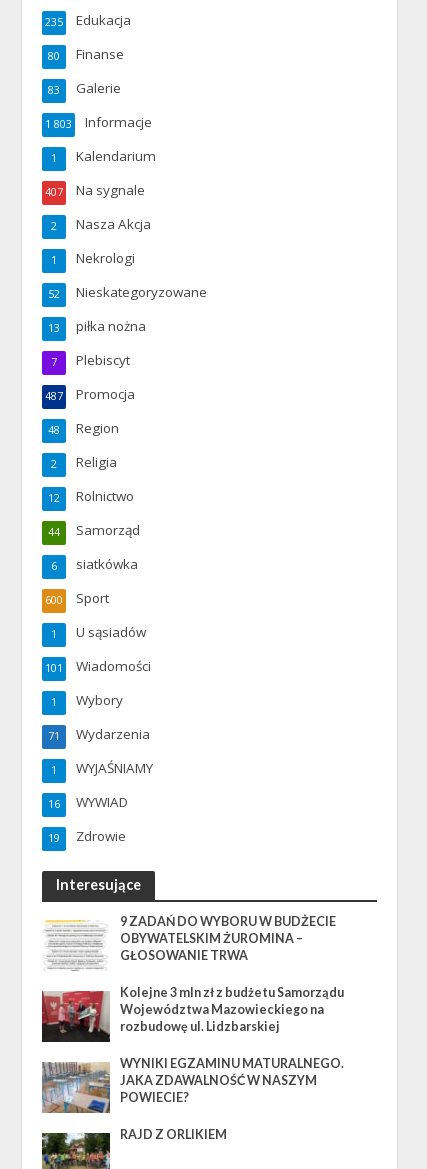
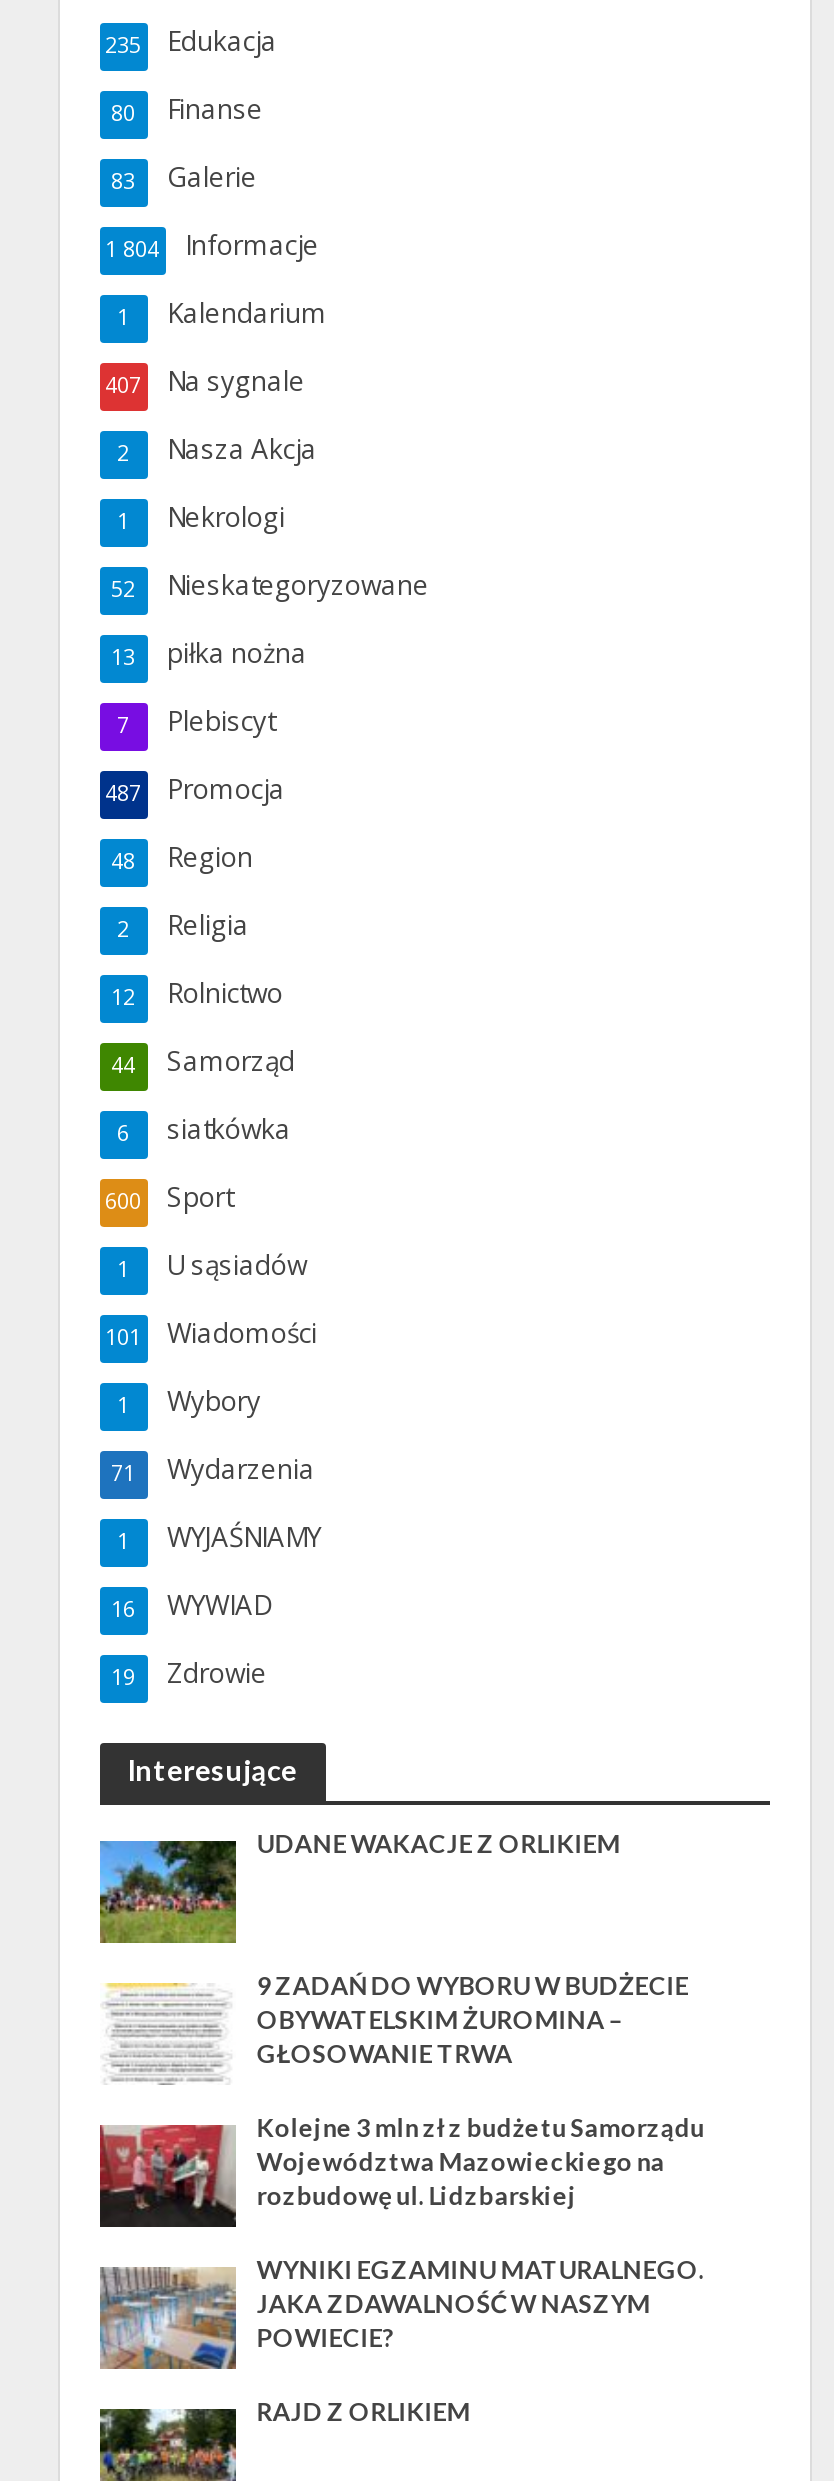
[44,113,151,131] 1 803 Informacje -> [105,227,319,263] 1 804 Informacje
none -> [98,1829,620,1945] [image] | UDANE WAKACJE Z ORLIKIEM

